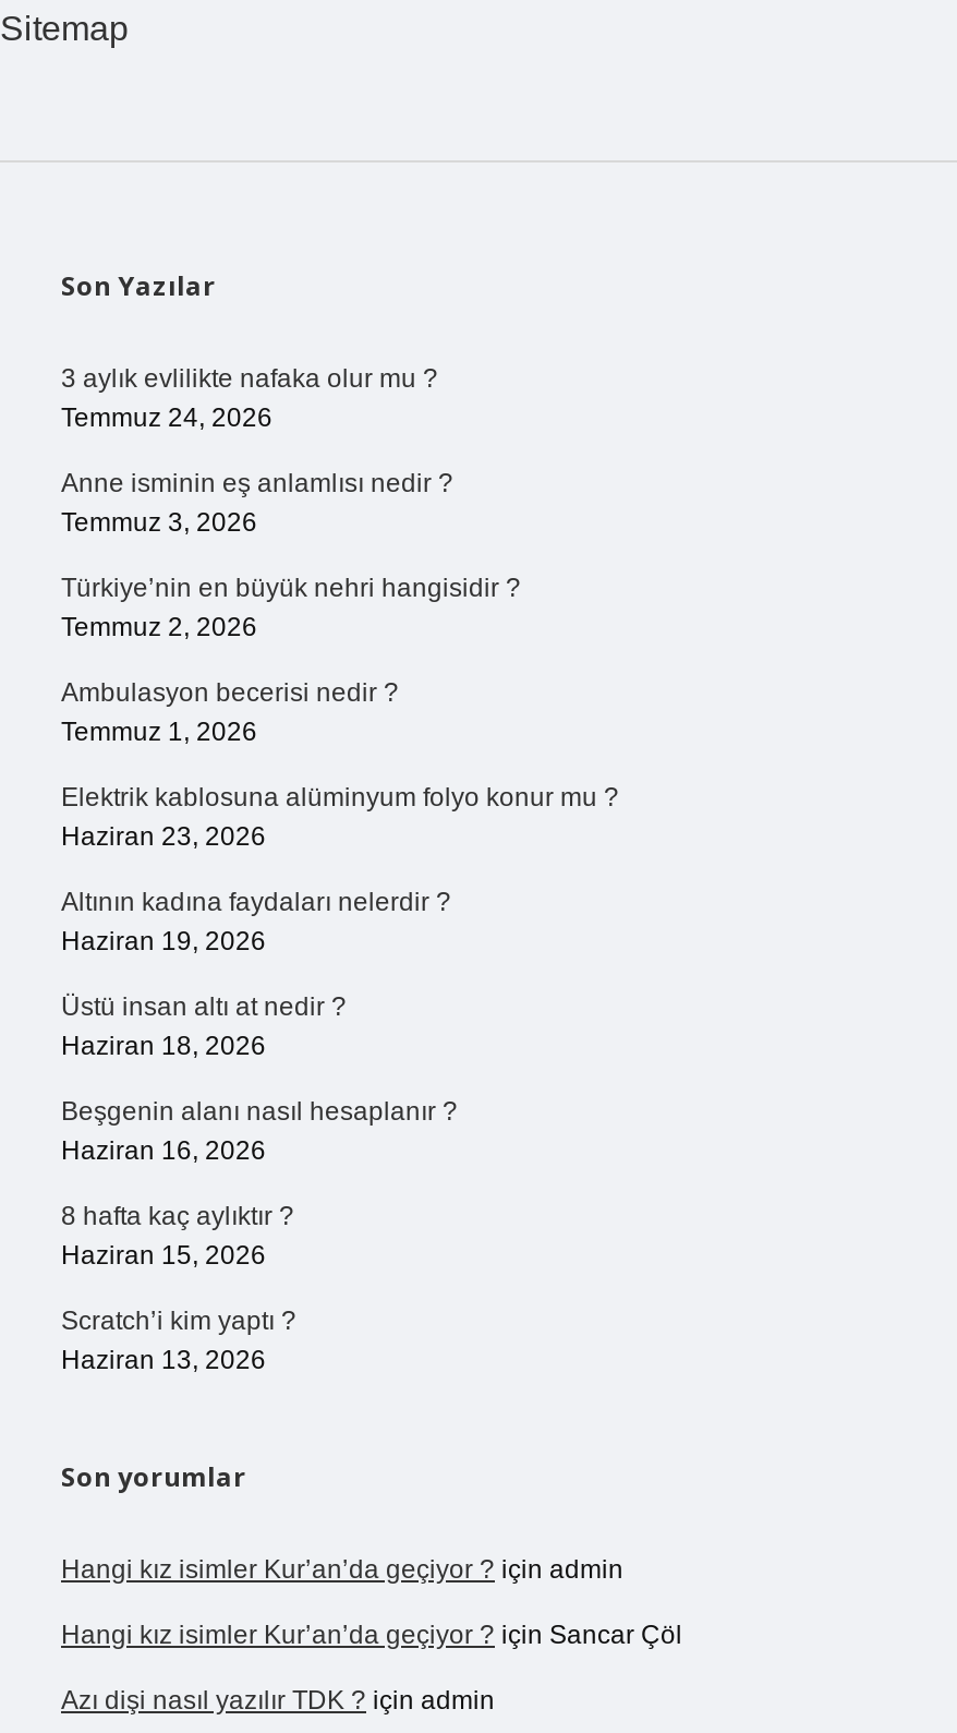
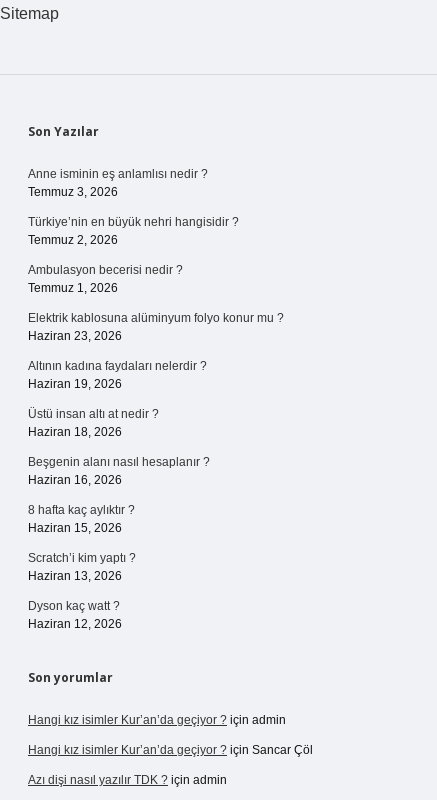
[61,363,438,433] 3 aylık evlilikte nafaka olur mu ? | Temmuz 24, 2026 -> none
moved [61,468,619,1375] -> [28,167,284,583]: Anne isminin eş anlamlısı nedir ? | Temmuz 3, 2026 | Türkiye’nin en büyük nehri hangisidir ? | ... | Scratch’i kim yaptı ? | Haziran 13, 2026
none -> [28,599,122,631] Dyson kaç watt ? | Haziran 12, 2026

